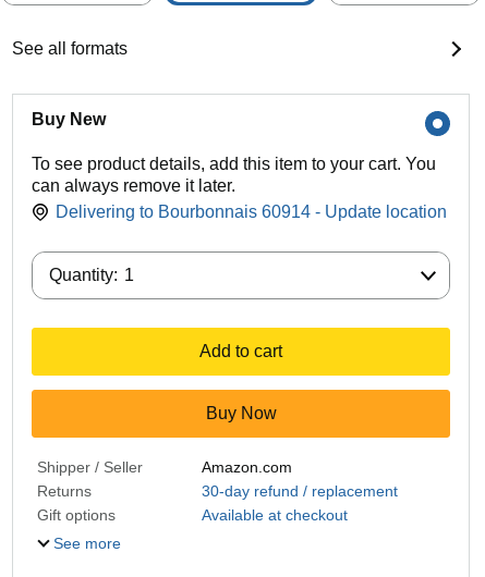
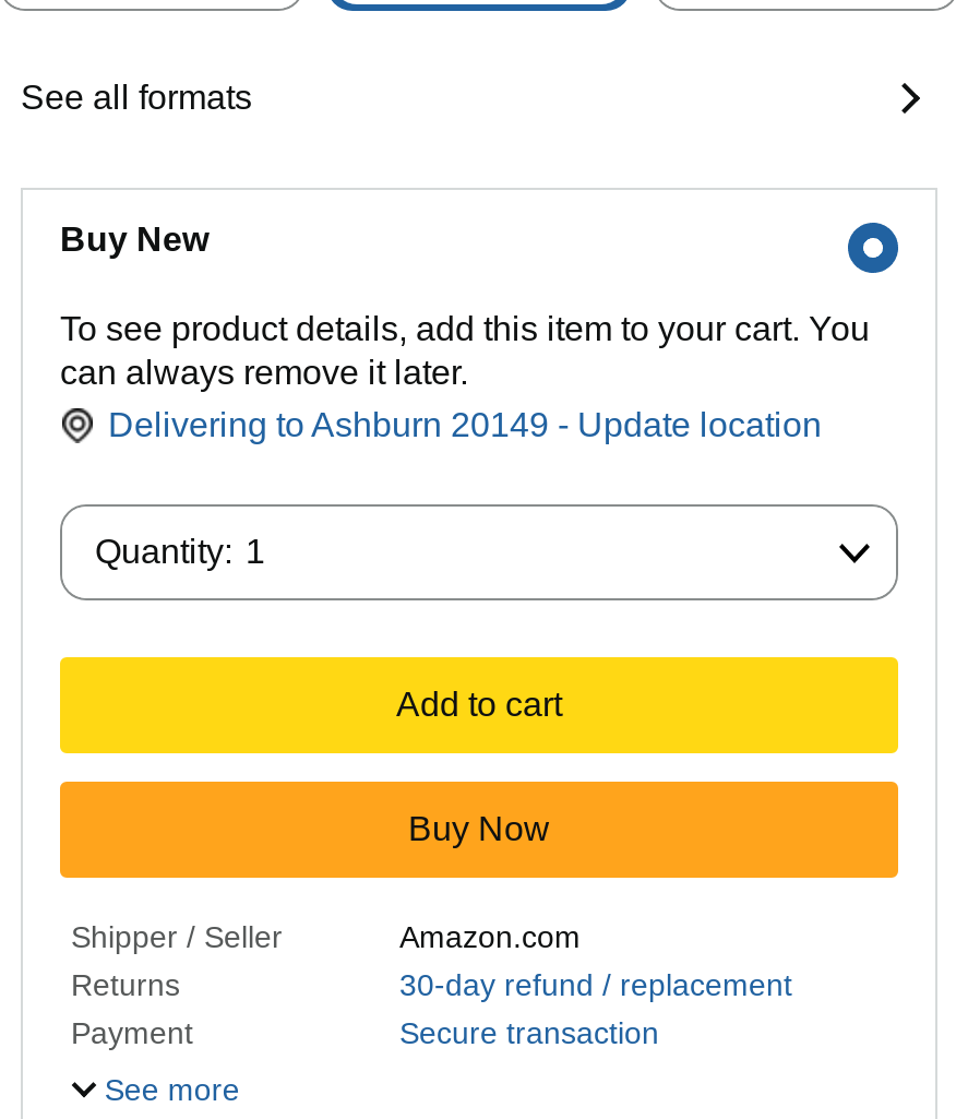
[56,203,447,221] Delivering to Bourbonnais 60914 - Update location -> [108,406,822,443] Delivering to Ashburn 20149 - Update location
[37,506,347,524] Gift options | Available at checkout -> [71,1016,659,1050] Payment | Secure transaction

